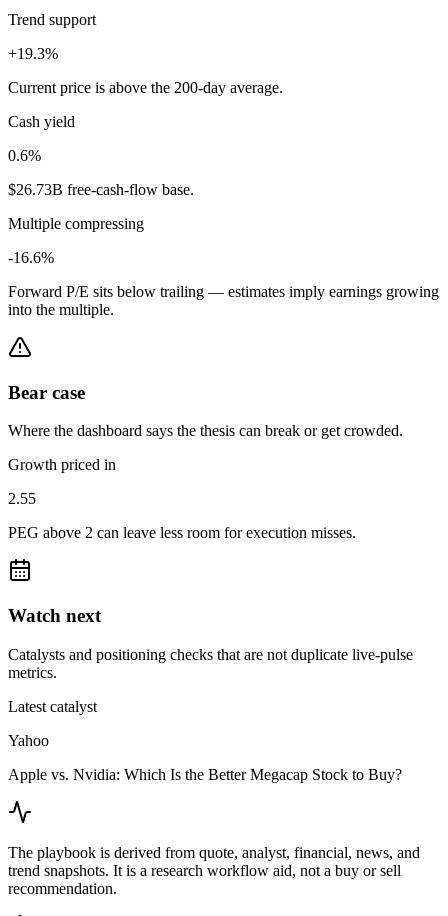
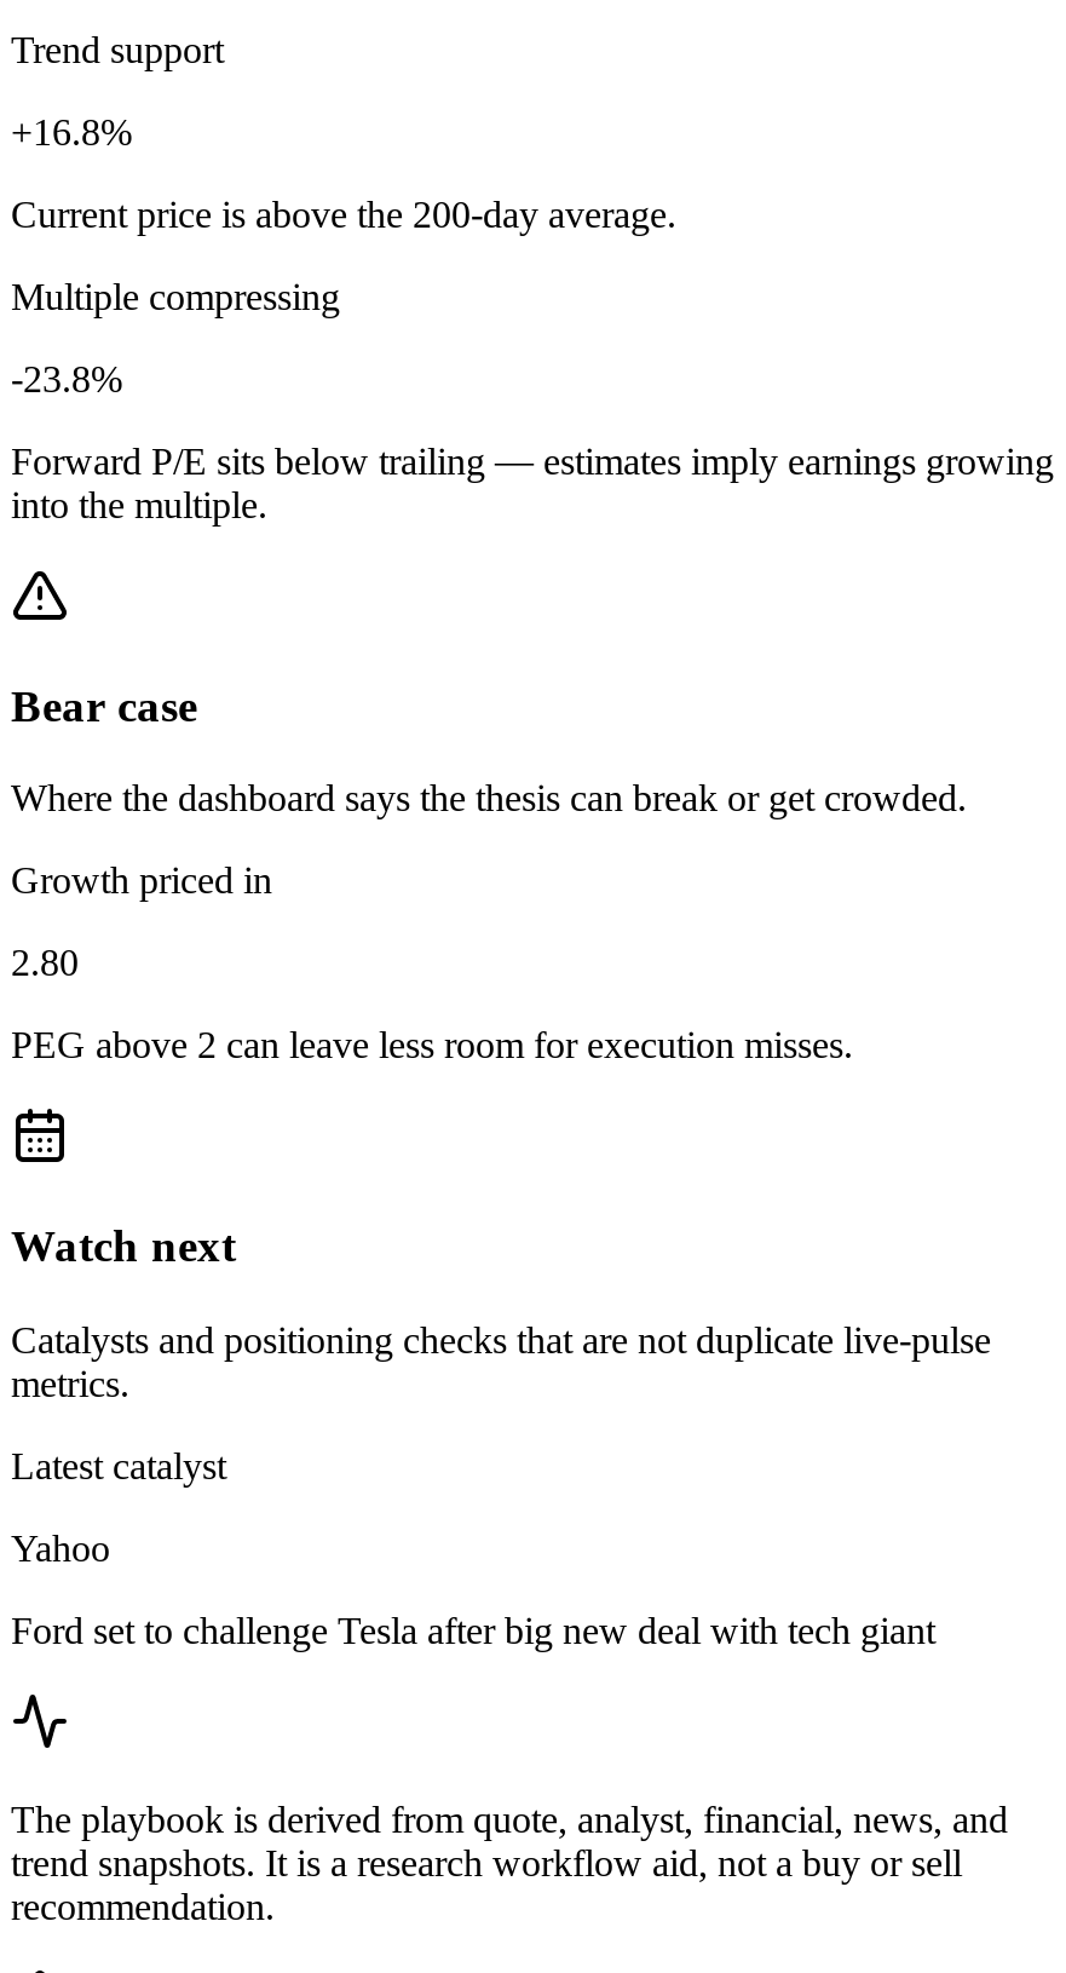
[8,45,58,62] +19.3% -> [11,111,132,152] +16.8%
[8,113,194,198] Cash yield | 0.6% | $26.73B free-cash-flow base. -> none
[8,249,54,266] -16.6% -> [11,358,122,399] -23.8%
[8,490,36,507] 2.55 -> [11,943,79,984] 2.80
[8,766,402,783] Apple vs. Nvidia: Which Is the Better Megacap Stock to Buy? -> [11,1609,935,1651] Ford set to challenge Tesla after big new deal with tech giant

